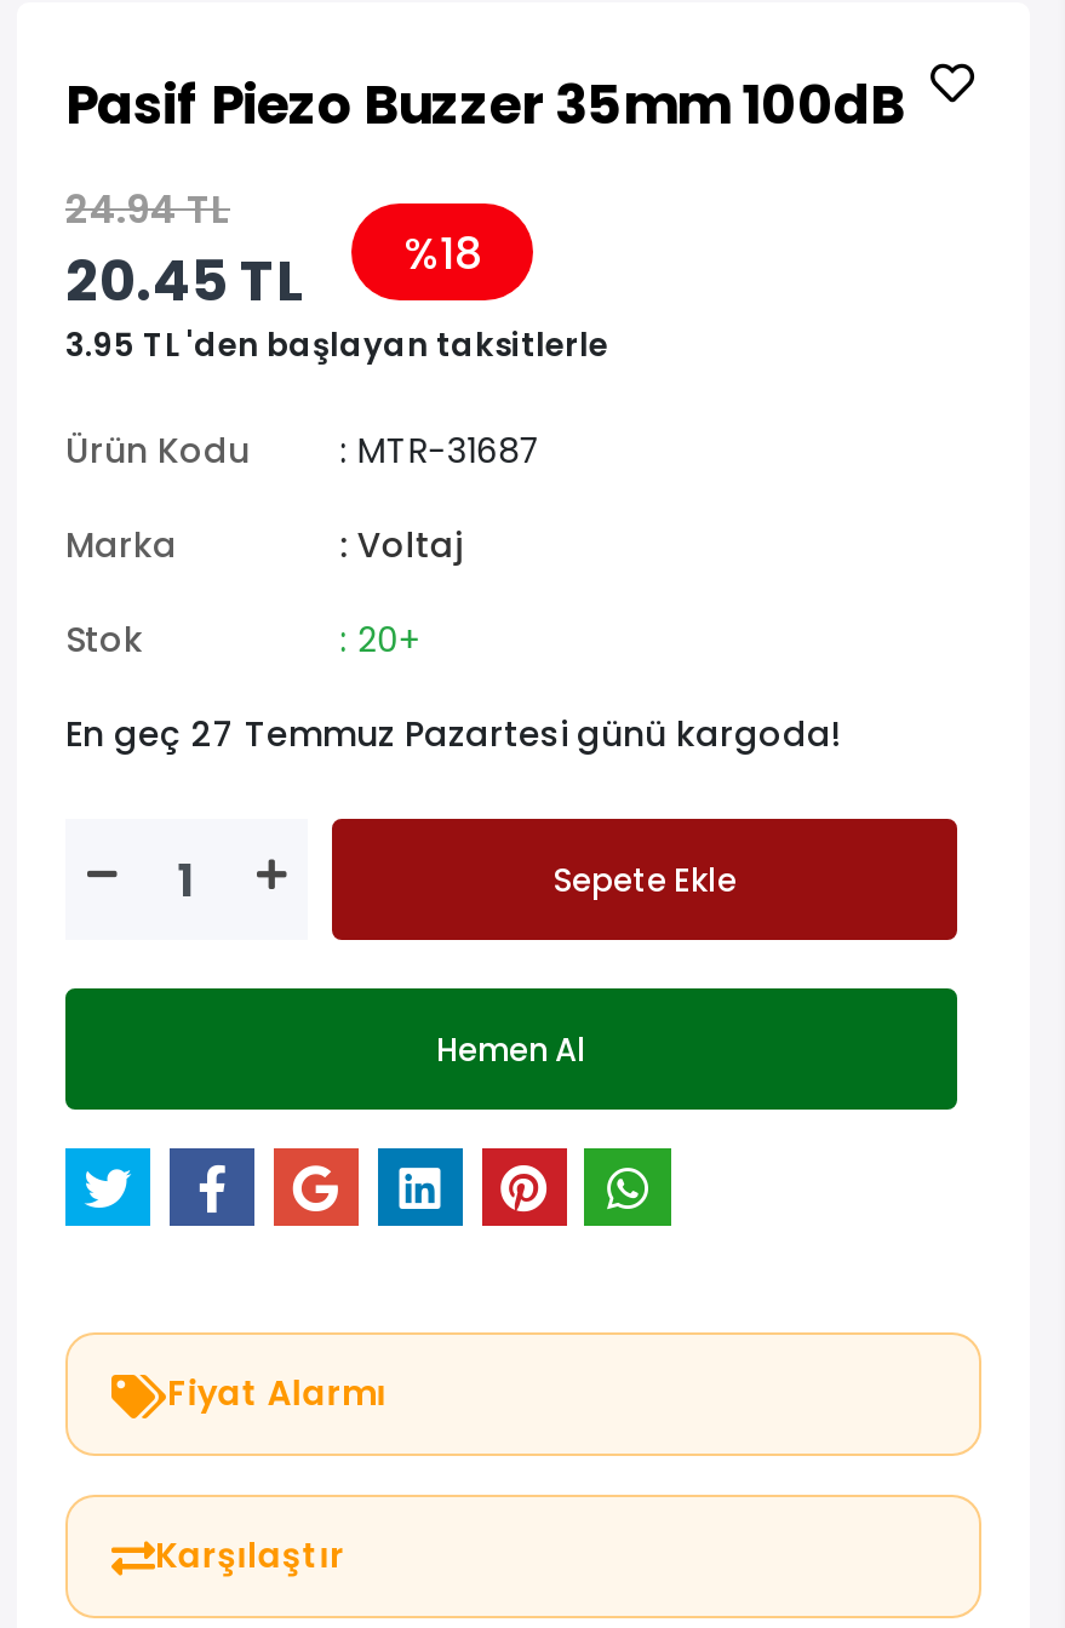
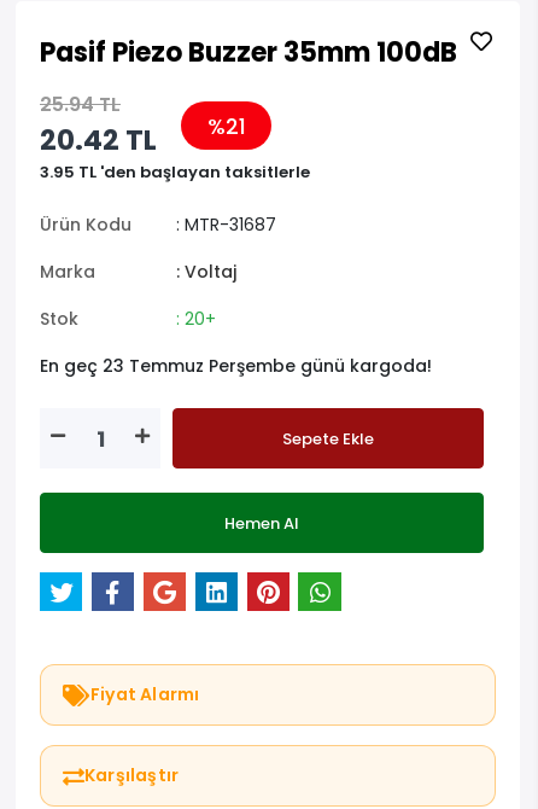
[65,182,230,237] 24.94 TL -> [40,91,121,118] 25.94 TL
[403,222,481,282] %18 -> [207,110,245,141] %21
[65,242,303,320] 20.45 TL -> [40,121,157,159] 20.42 TL
[65,710,841,758] En geç 27 Temmuz Pazartesi günü kargoda! -> [40,354,432,378] En geç 23 Temmuz Perşembe günü kargoda!

